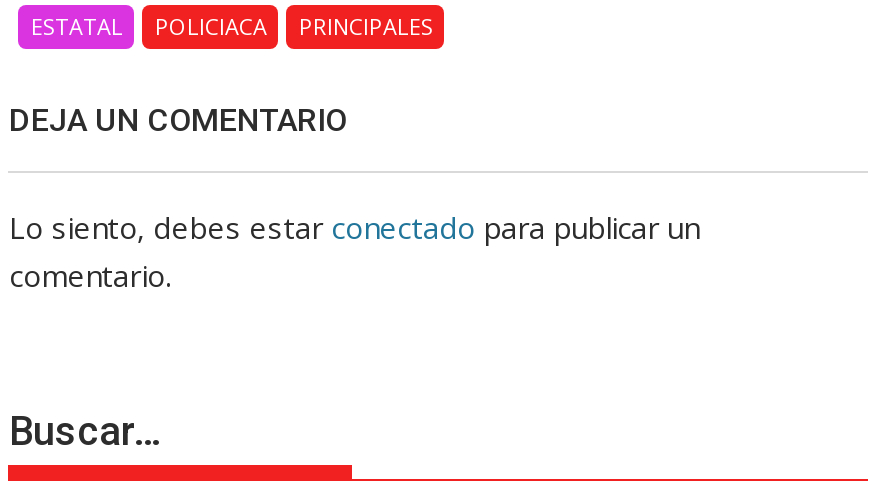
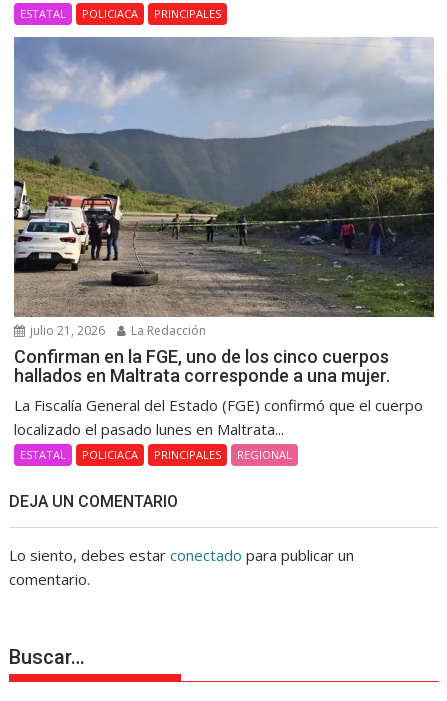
none -> [13,36,435,462] [image] | julio 21, 2026 | La Redacción | Confirman en la FGE, uno de los cinco cuerpos | hallados en Maltrata corresponde a una mujer. | La Fiscalía General del Estado (FGE) confirmó que el cuerpo | localizado el pasado lunes en Maltrata... | ESTATAL | POLICIACA | PRINCIPALES | REGIONAL

